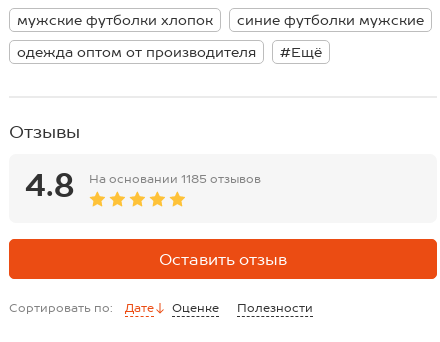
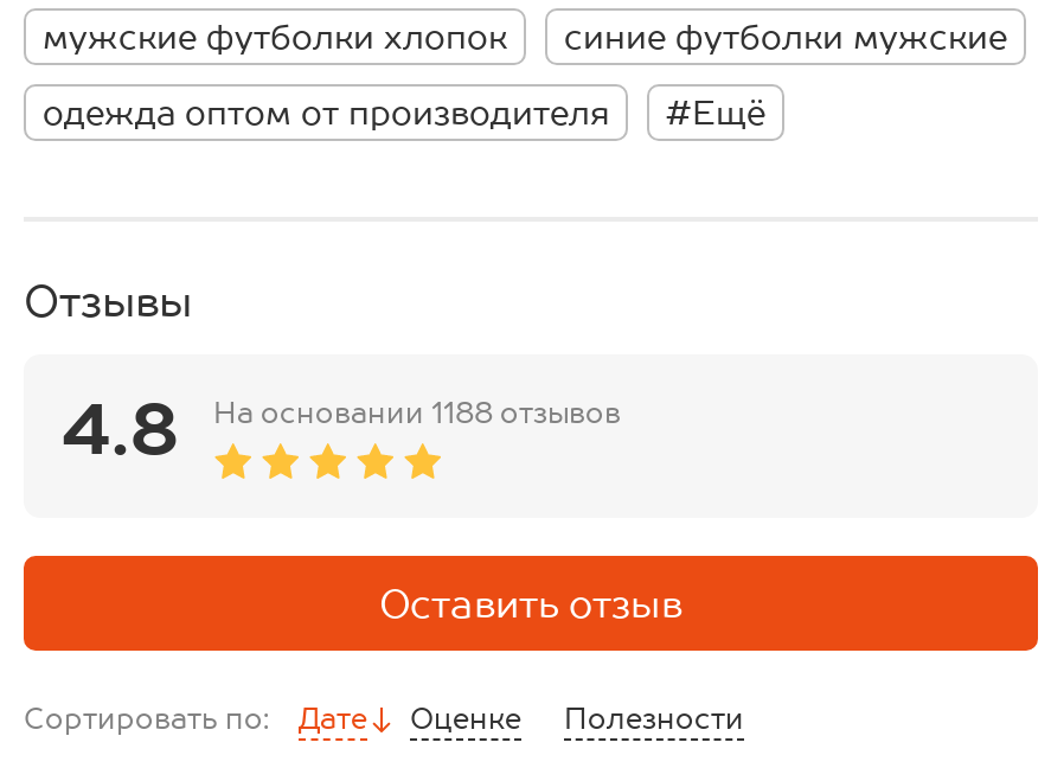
[89,172,261,186] На основании 1185 отзывов -> [213,397,621,430] На основании 1188 отзывов

